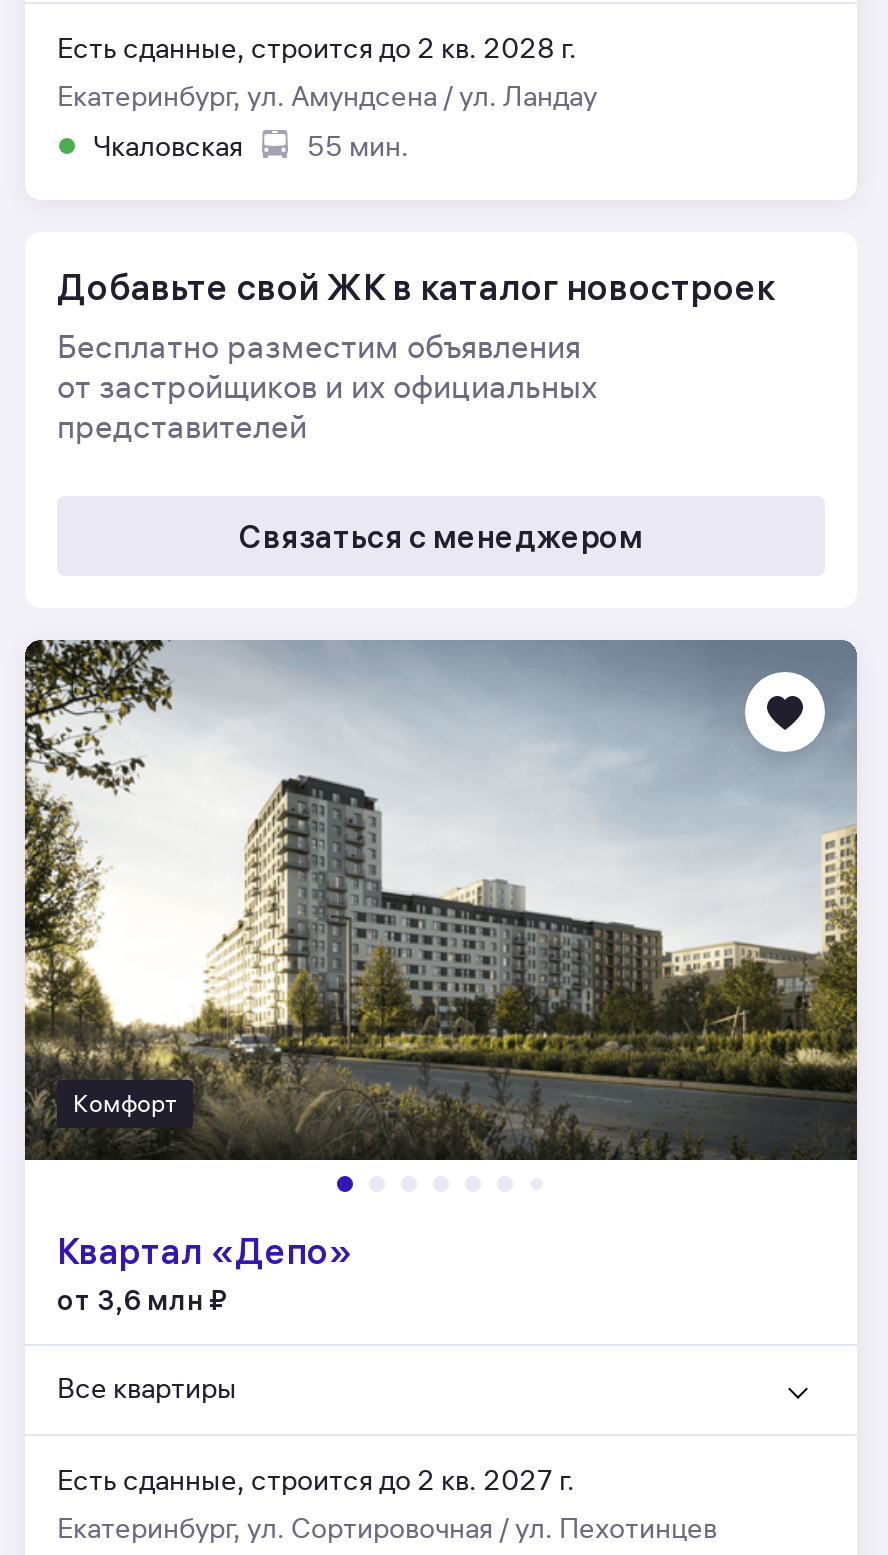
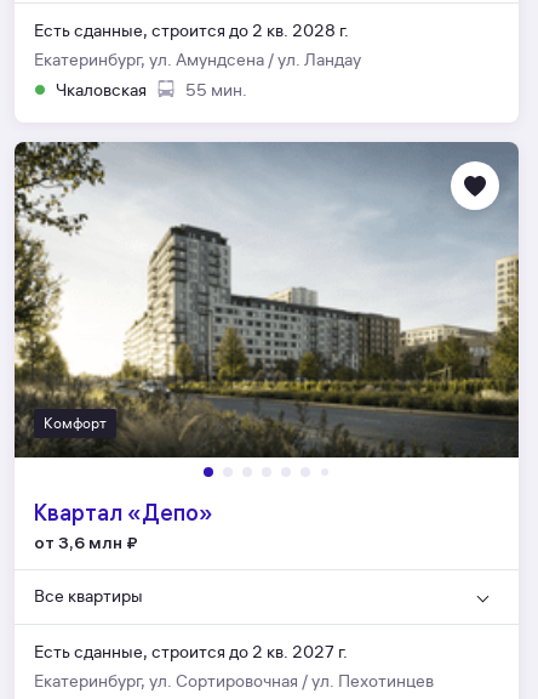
[57,264,775,556] Добавьте свой ЖК в каталог новостроек | Бесплатно разместим объявления | от застройщиков и их официальных | представителей | Связаться с менеджером -> none

